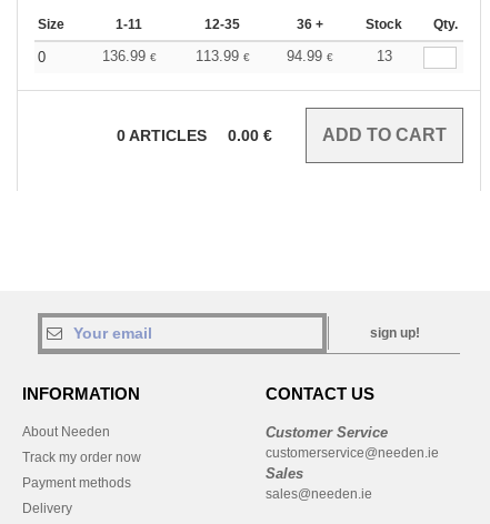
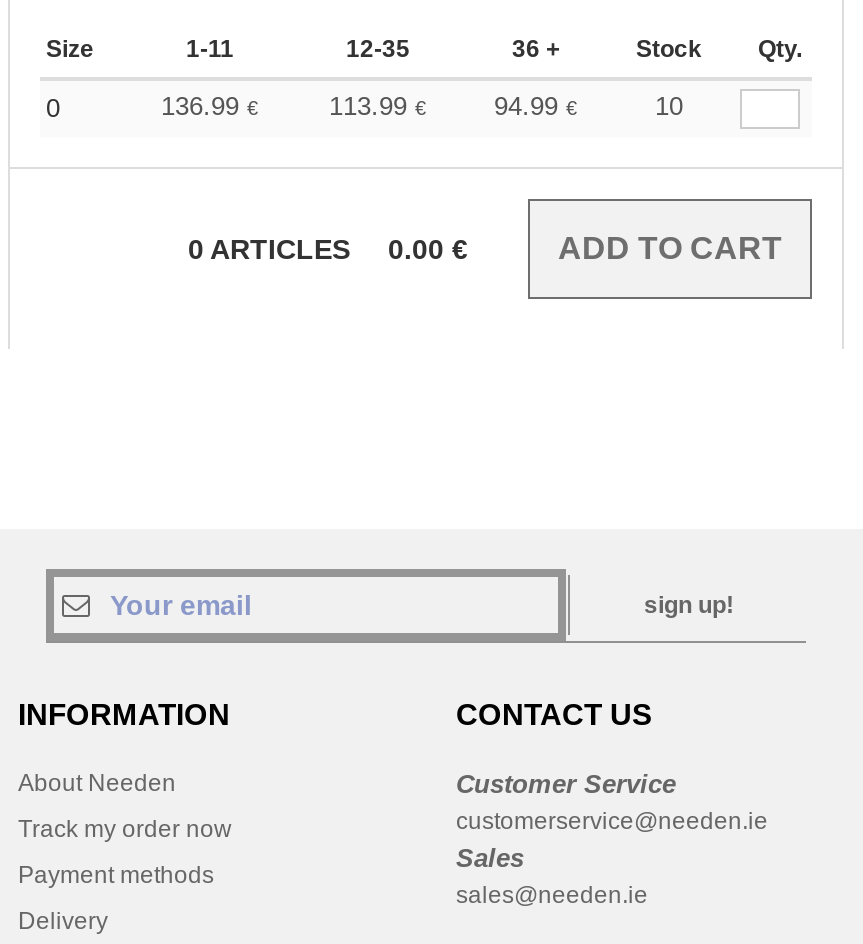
[376,48,392,65] 13 -> [655,92,683,122] 10

